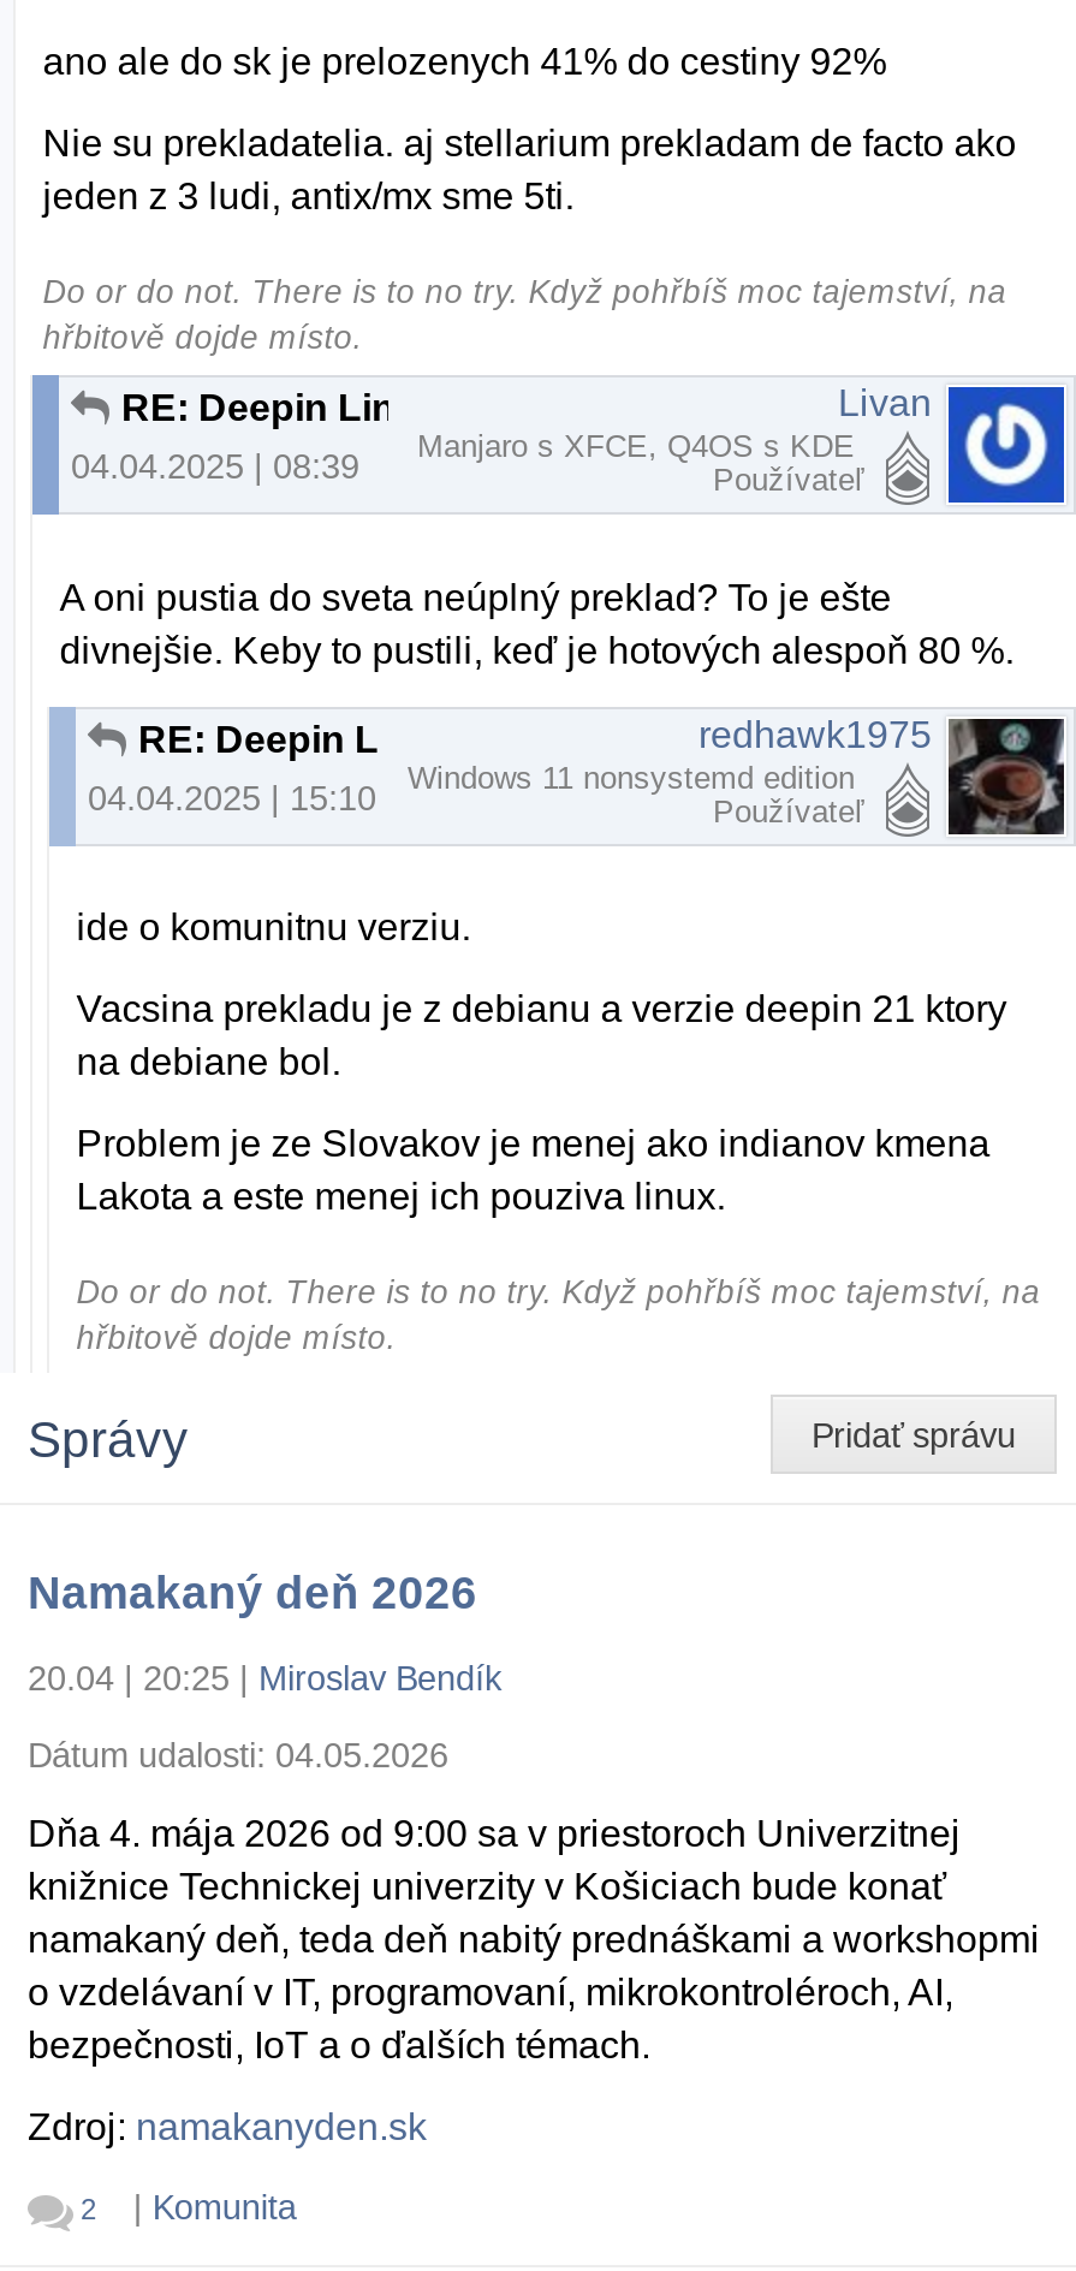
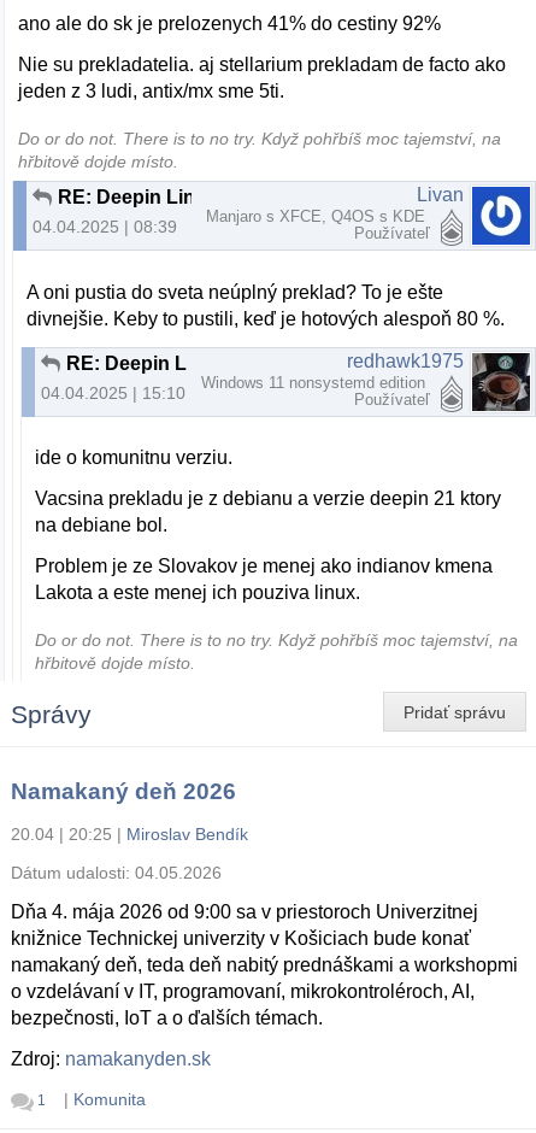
[81,2194,97,2227] 2 -> [37,1093,46,1109] 1

